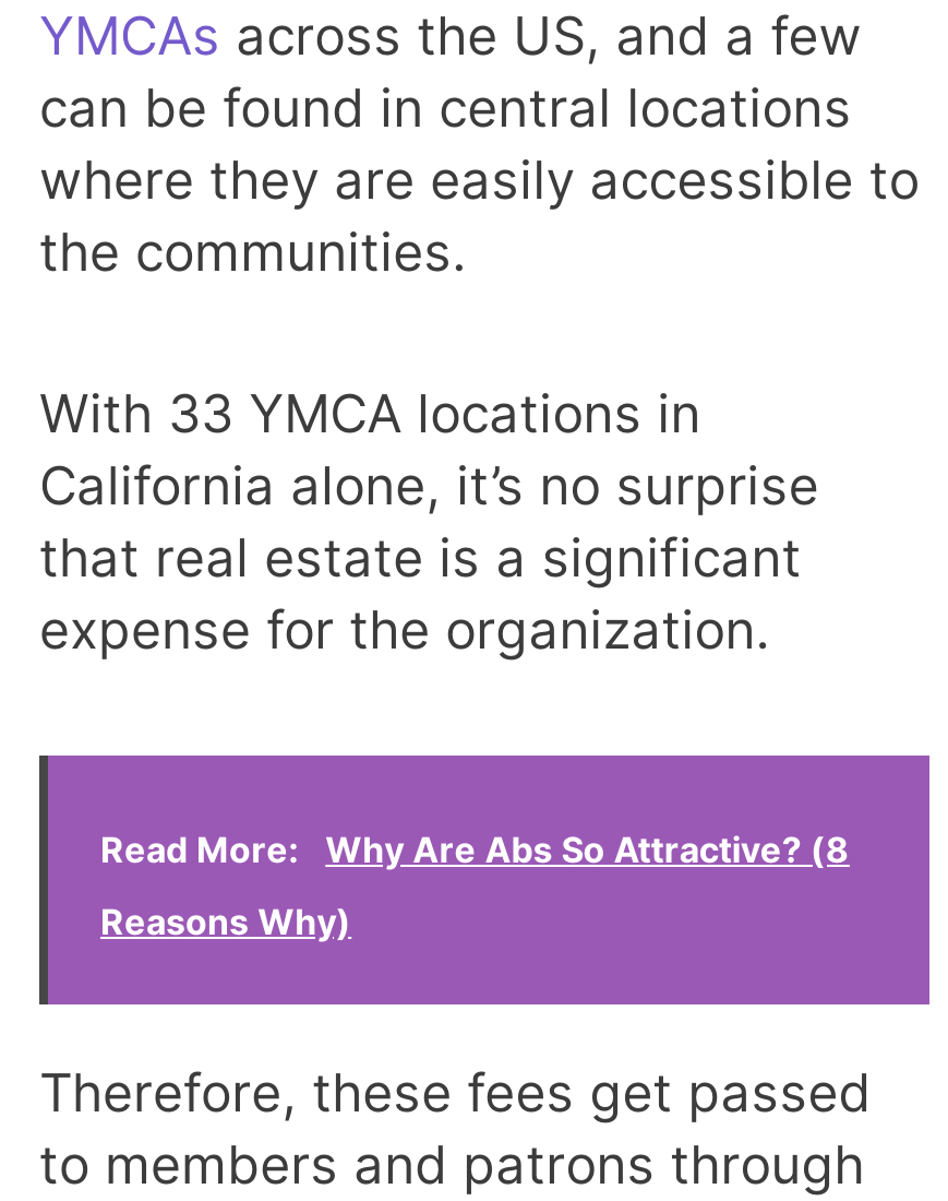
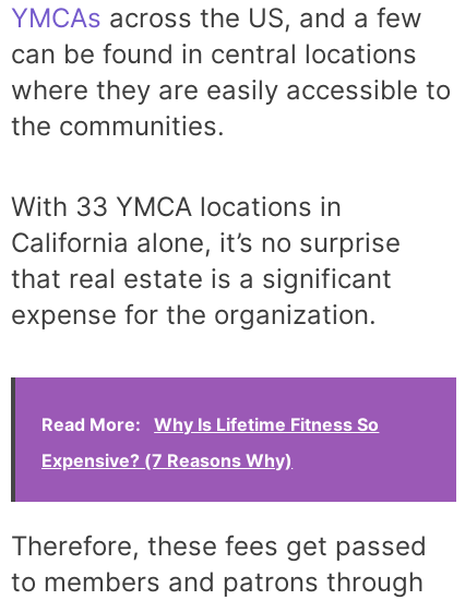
[325,827,850,871] Why Are Abs So Attractive? (8 -> [154,413,379,435] Why Is Lifetime Fitness So
[100,899,351,943] Reasons Why) -> [41,449,293,471] Expensive? (7 Reasons Why)

